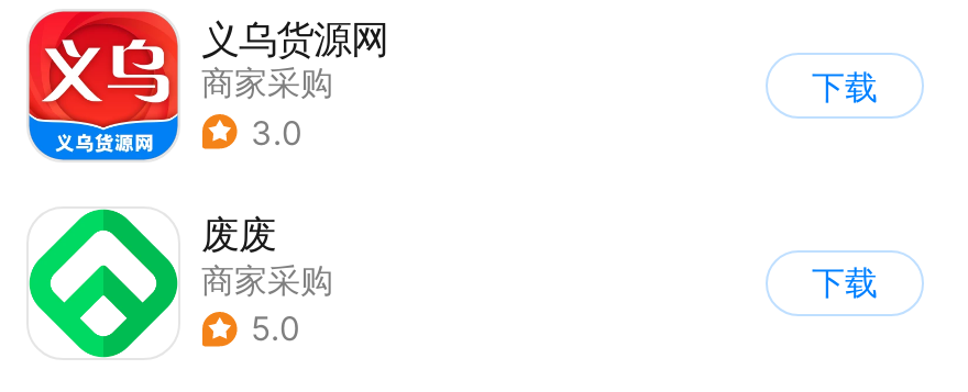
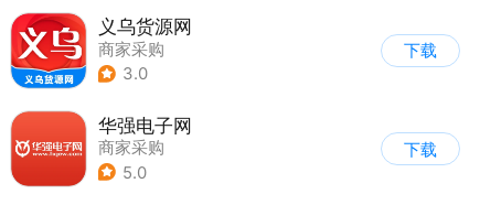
[26,208,276,359] [image] | 废废 -> [10,110,191,187] [image] | 华强电子网

